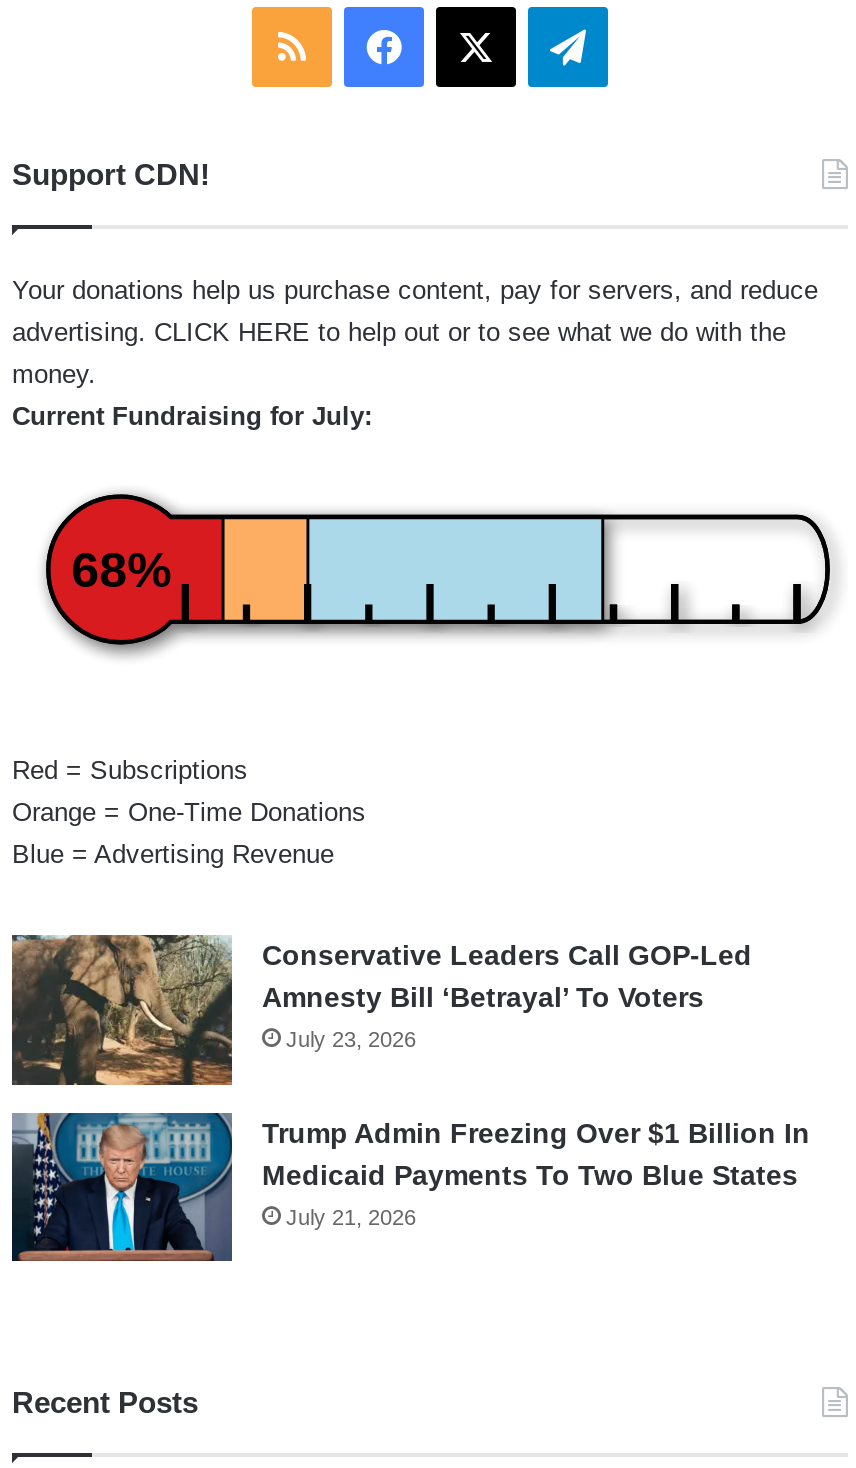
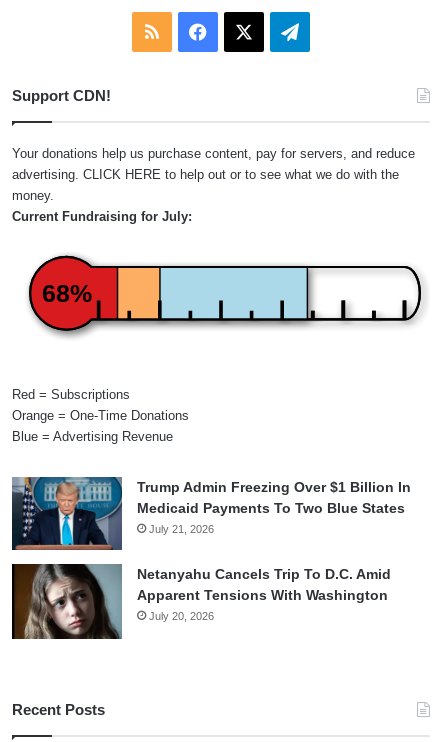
[12,934,752,1088] [image] | Conservative Leaders Call GOP-Led | Amnesty Bill ‘Betrayal’ To Voters | July 23, 2026 -> none
moved [10,1108,810,1262] -> [11,474,411,551]: [image] | Trump Admin Freezing Over $1 Billion In | Medicaid Payments To Two Blue States | July 21, 2026
none -> [12,563,391,640] [image] | Netanyahu Cancels Trip To D.C. Amid | Apparent Tensions With Washington | July 20, 2026

